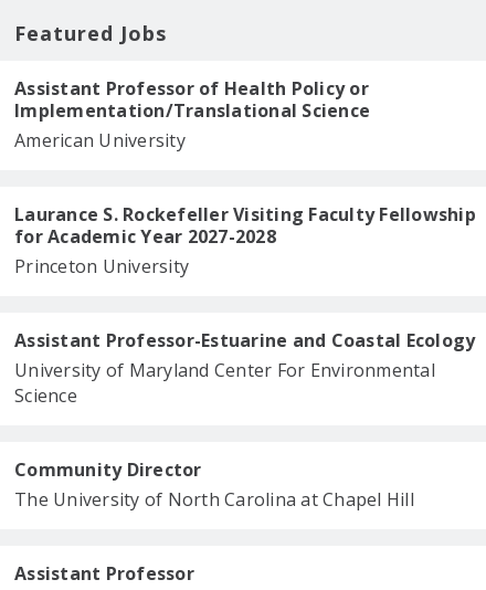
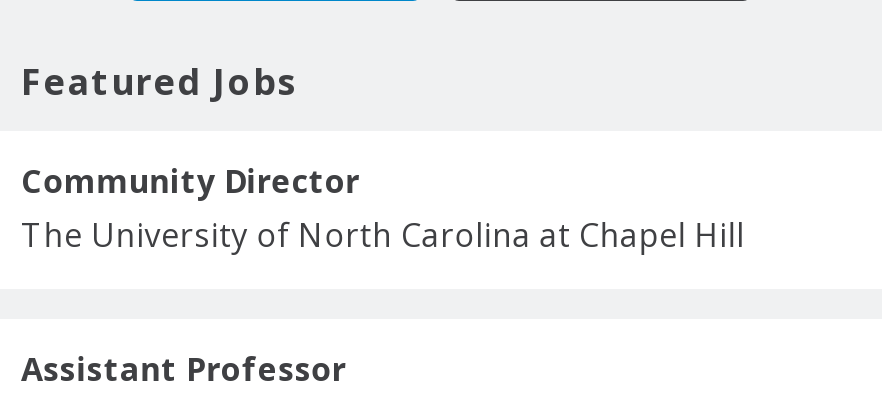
[14,76,476,408] Assistant Professor of Health Policy or | Implementation/Translational Science | American University | Laurance S. Rockefeller Visiting Faculty Fellowship | for Academic Year 2027-2028 | Princeton University | Assistant Professor-Estuarine and Coastal Ecology | University of Maryland Center For Environmental | Science -> none

